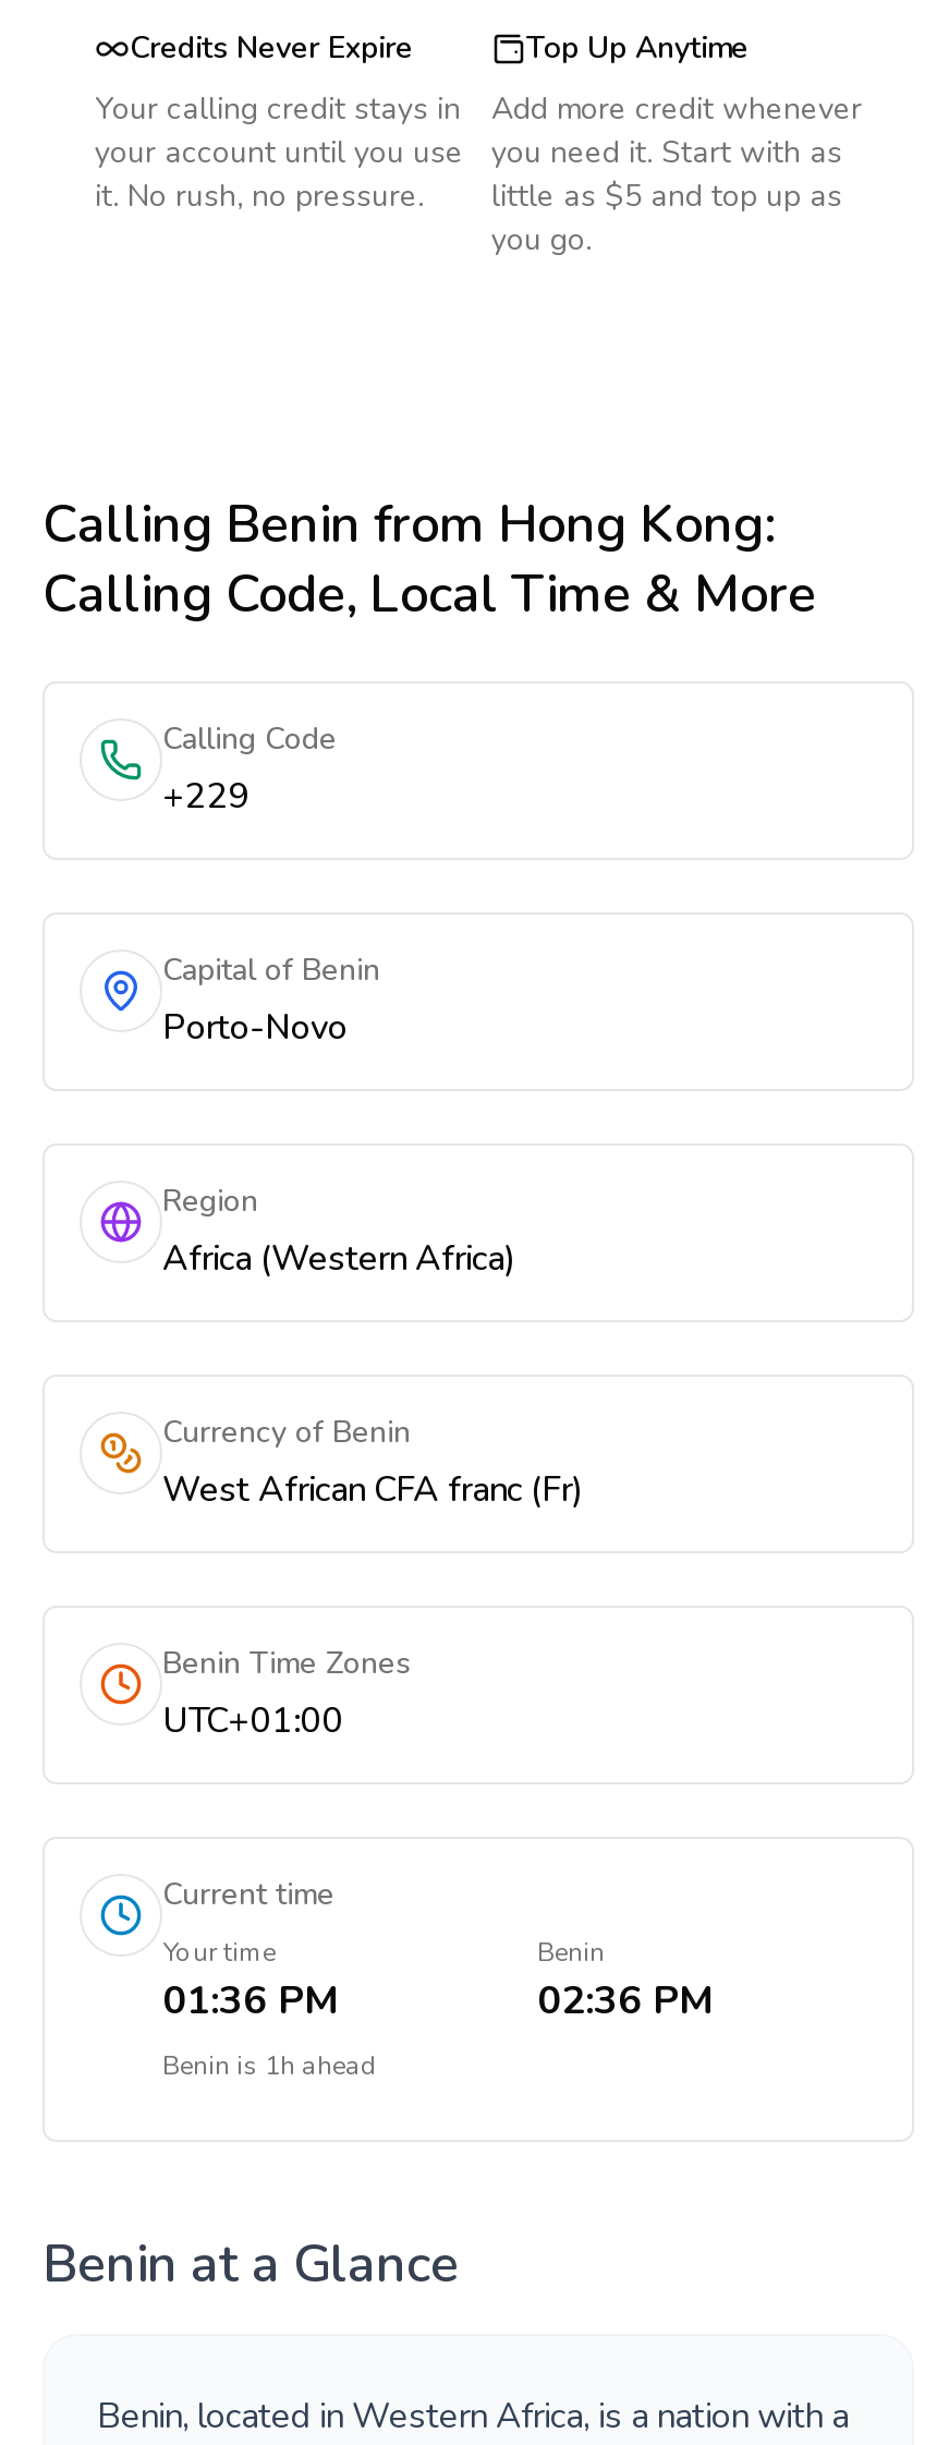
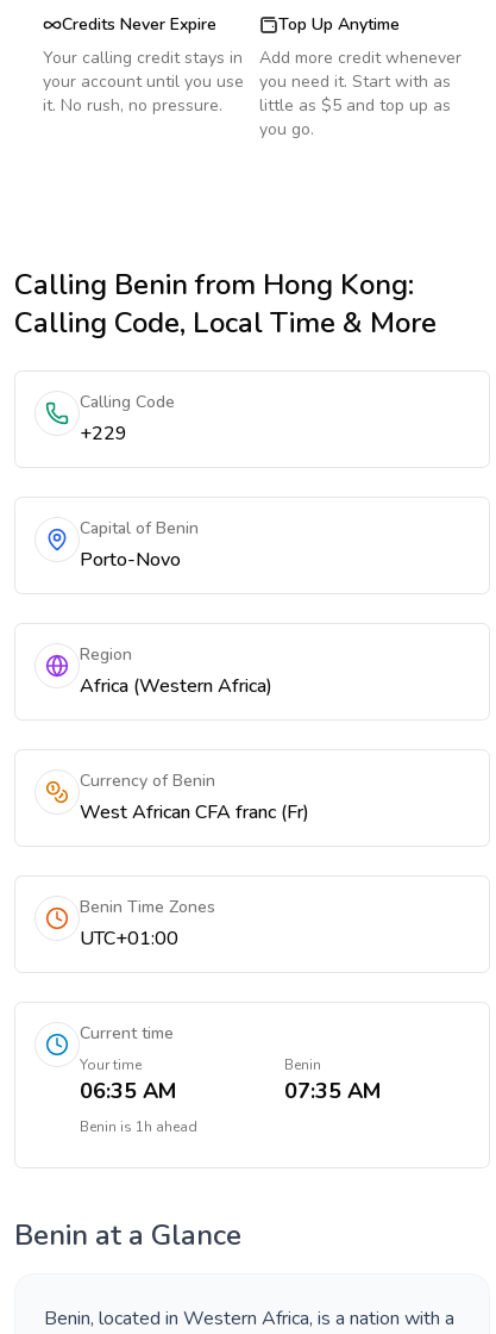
[162,1974,337,2026] 01:36 PM -> [80,1077,176,1105] 06:35 AM
[537,1974,711,2026] 02:36 PM -> [284,1077,381,1105] 07:35 AM

